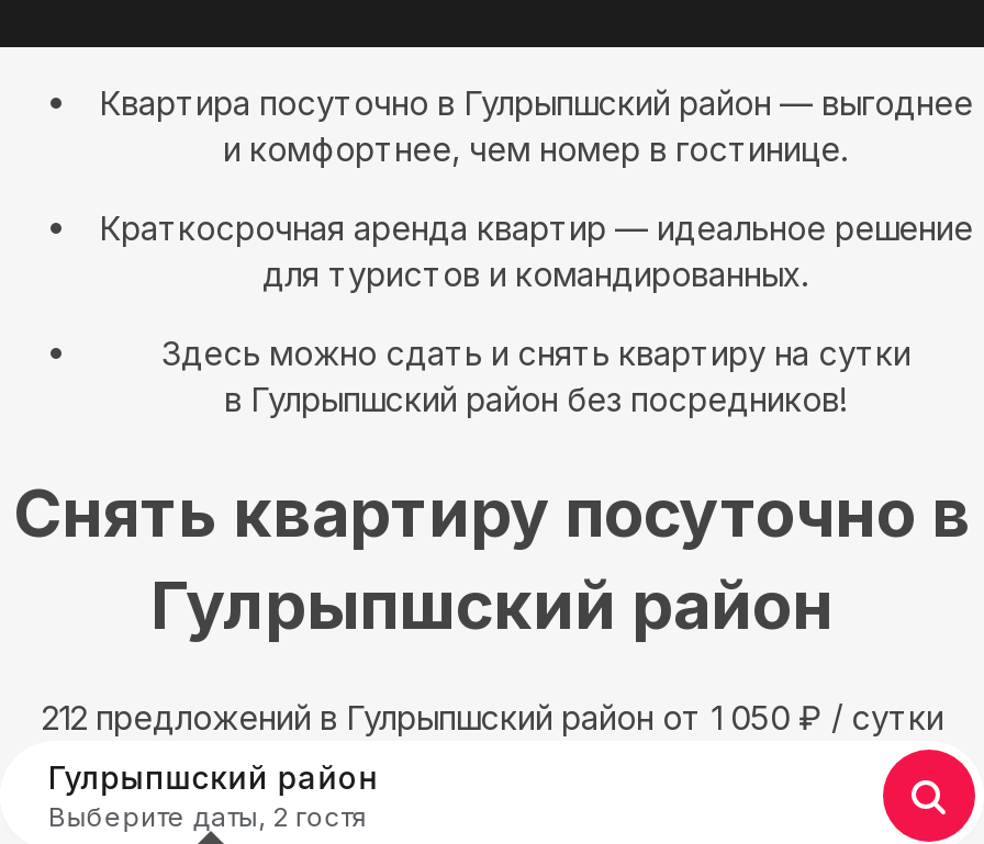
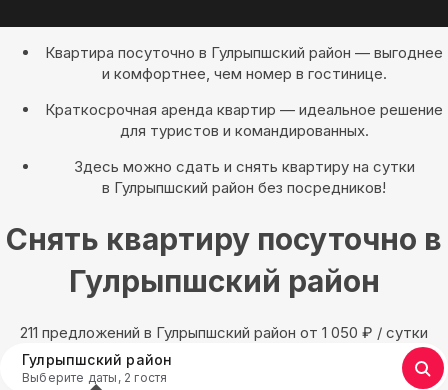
[41,697,943,739] 212 предложений в Гулрыпшский район oт 1 050 ₽ / сутки -> [20,323,428,342] 211 предложений в Гулрыпшский район oт 1 050 ₽ / сутки

